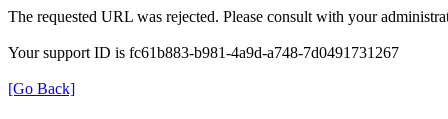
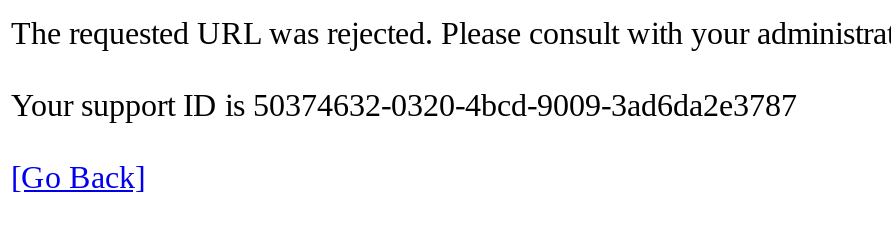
[8,44,399,61] Your support ID is fc61b883-b981-4a9d-a748-7d0491731267 -> [11,88,797,122] Your support ID is 50374632-0320-4bcd-9009-3ad6da2e3787

